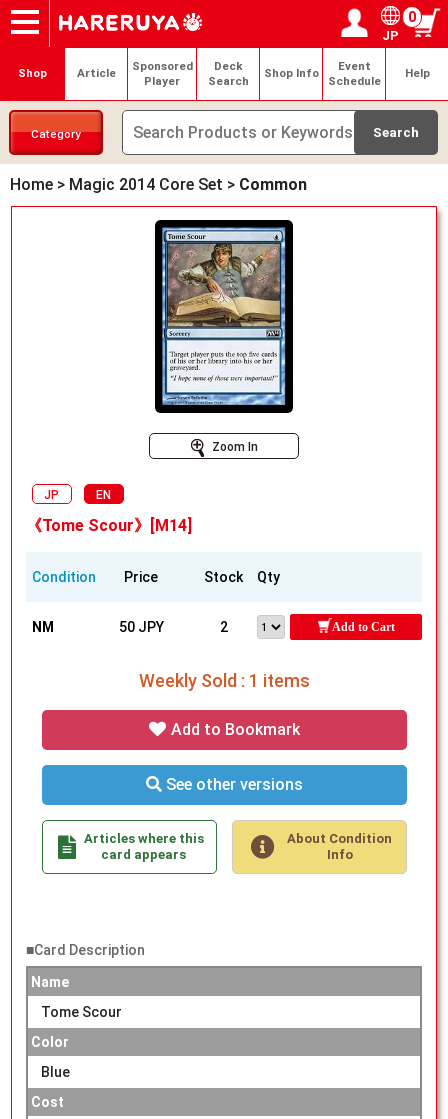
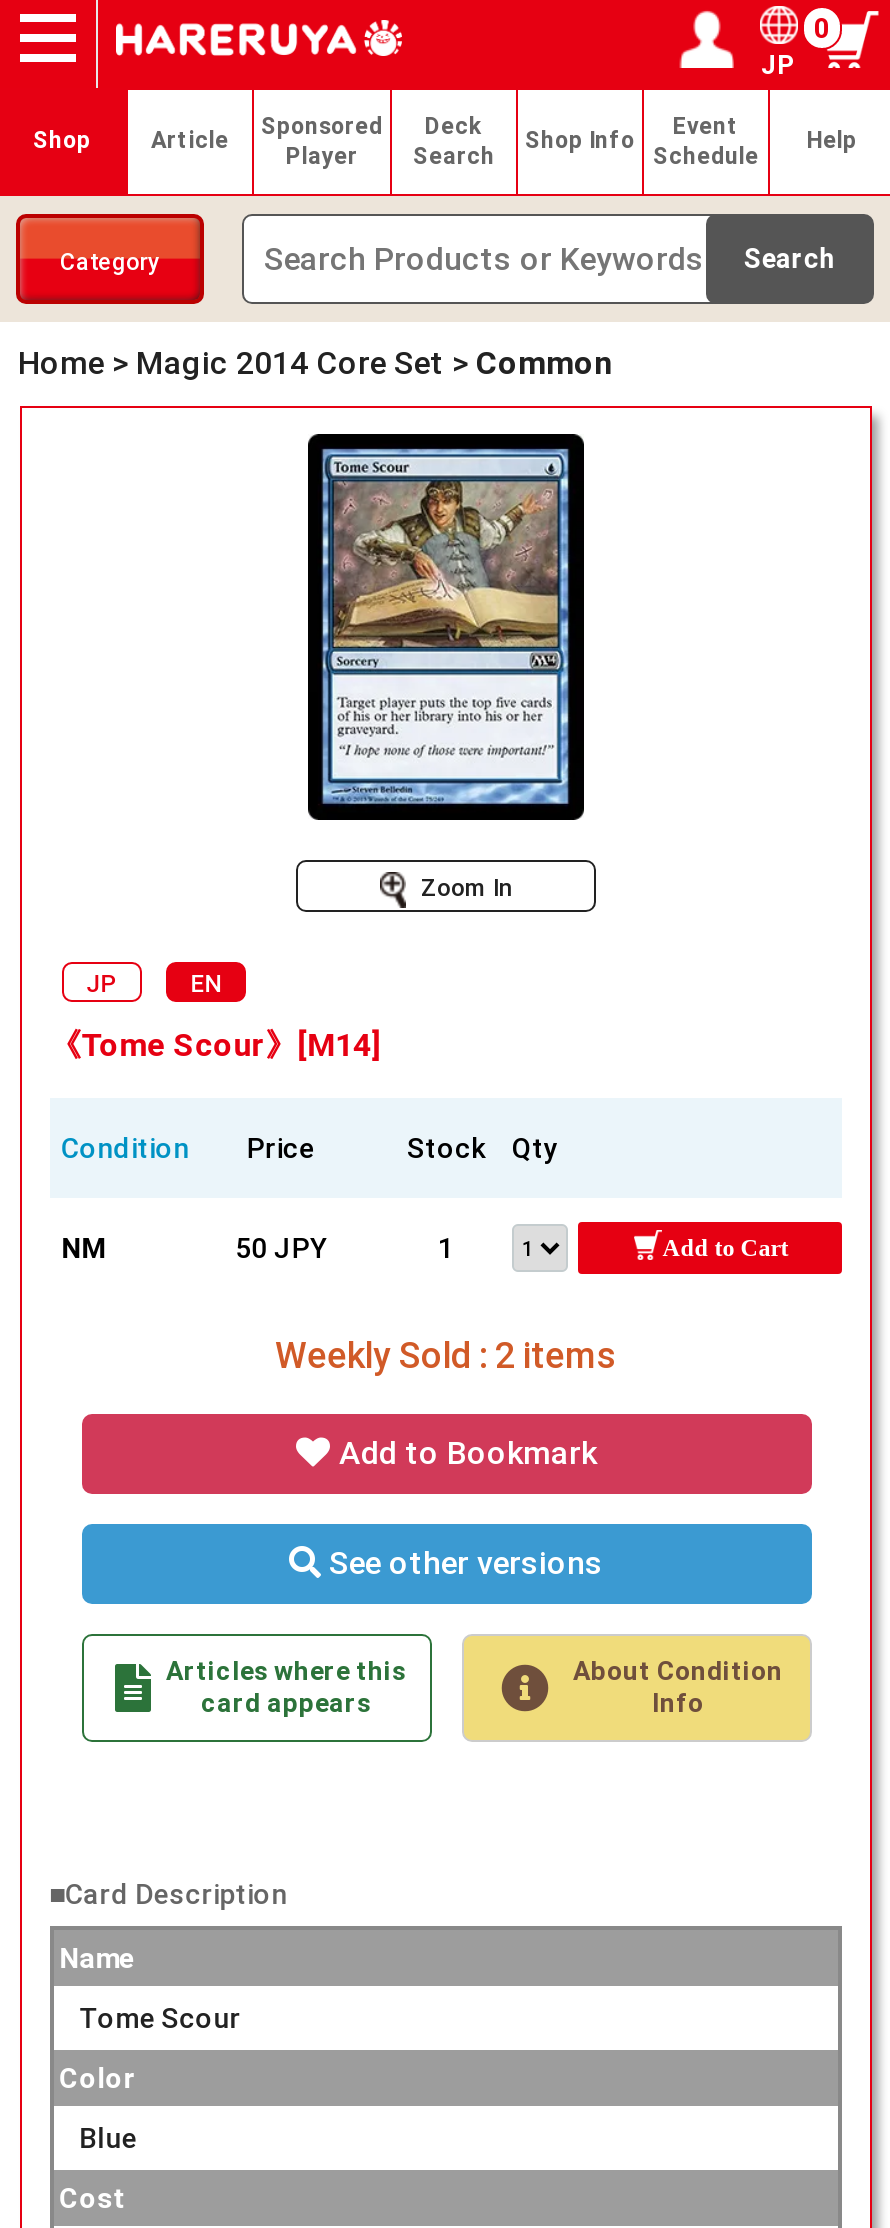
[220,619,228,635] 2 -> [438,1232,454,1264] 1
[138,670,309,691] Weekly Sold : 1 items -> [275,1334,617,1376] Weekly Sold : 2 items

